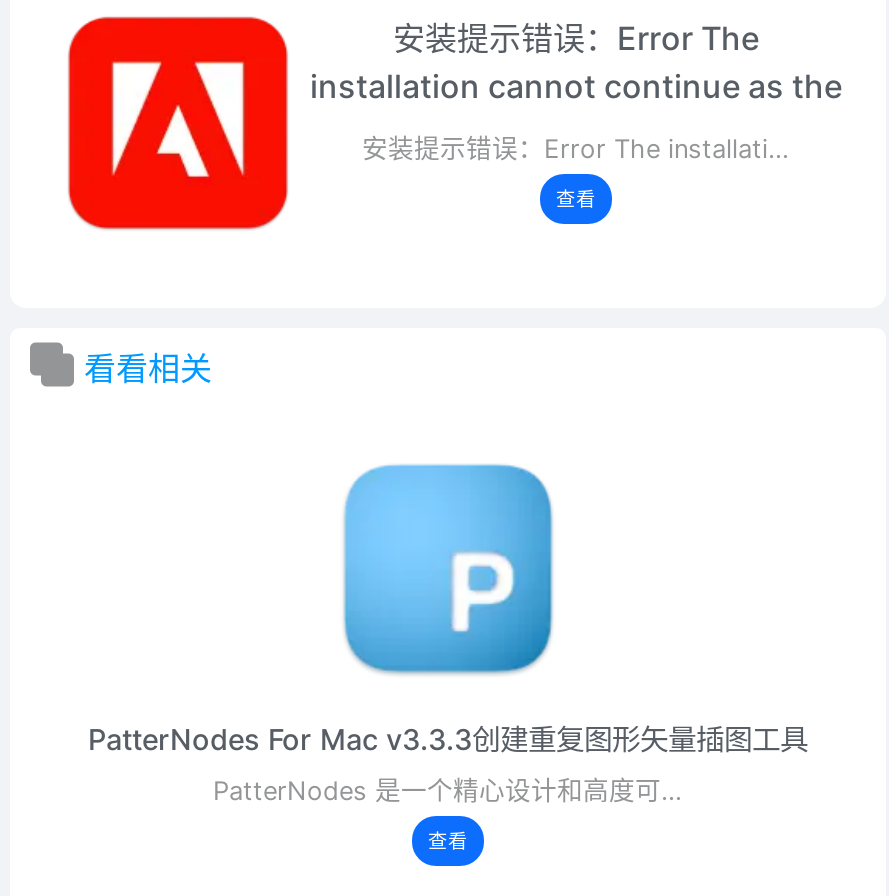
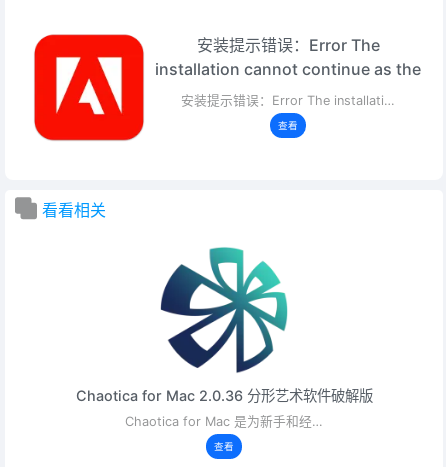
[88,442,808,755] [image] | PatterNodes For Mac v3.3.3创建重复图形矢量插图工具 -> [75,246,372,404] [image] | Chaotica for Mac 2.0.36 分形艺术软件破解版
[213,775,683,805] PatterNodes 是一个精心设计和高度可… -> [125,414,323,429] Chaotica for Mac 是为新手和经…

